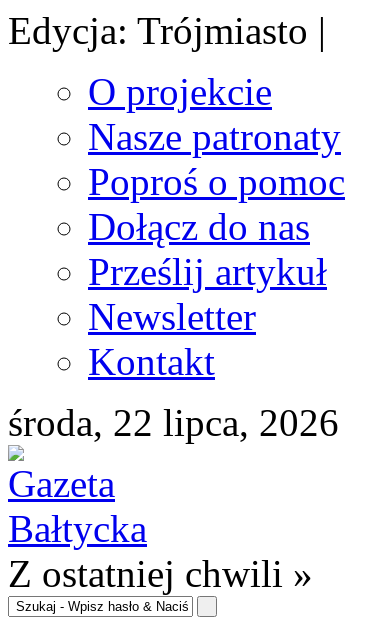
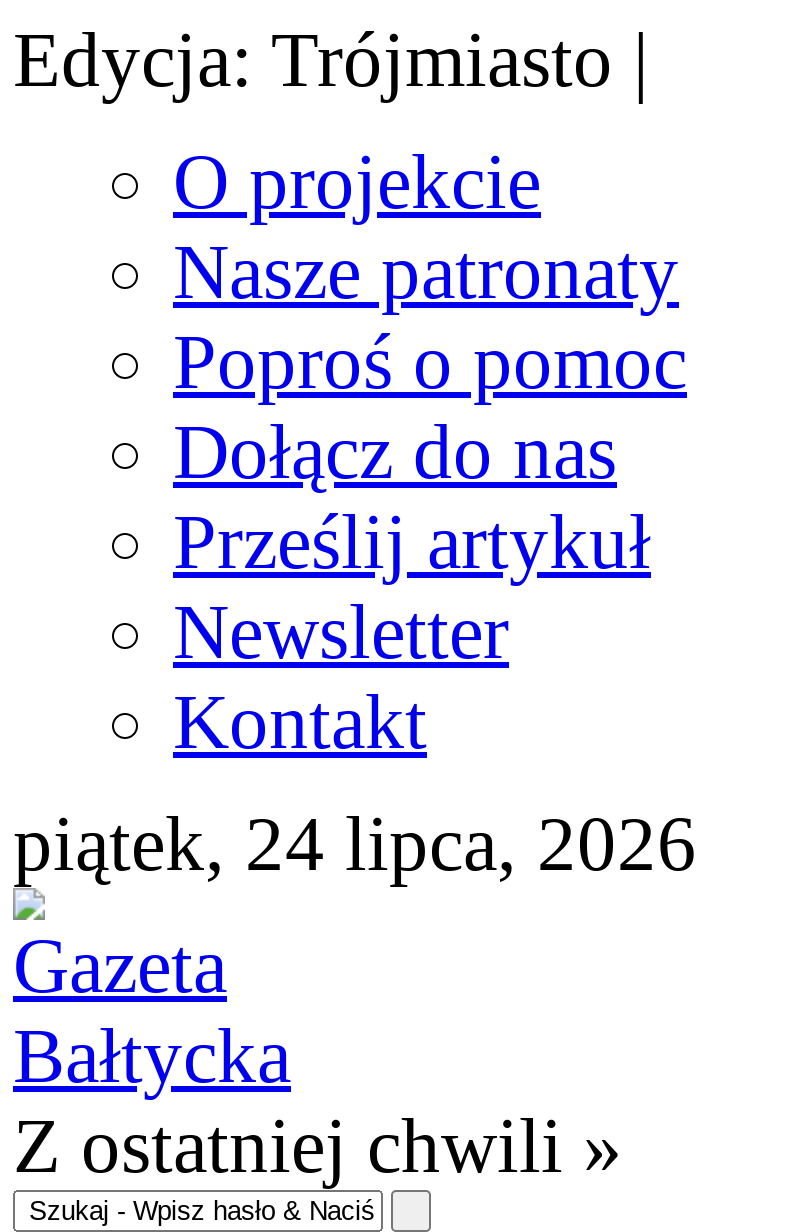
[8,401,339,444] środa, 22 lipca, 2026 -> [13,800,697,886] piątek, 24 lipca, 2026

